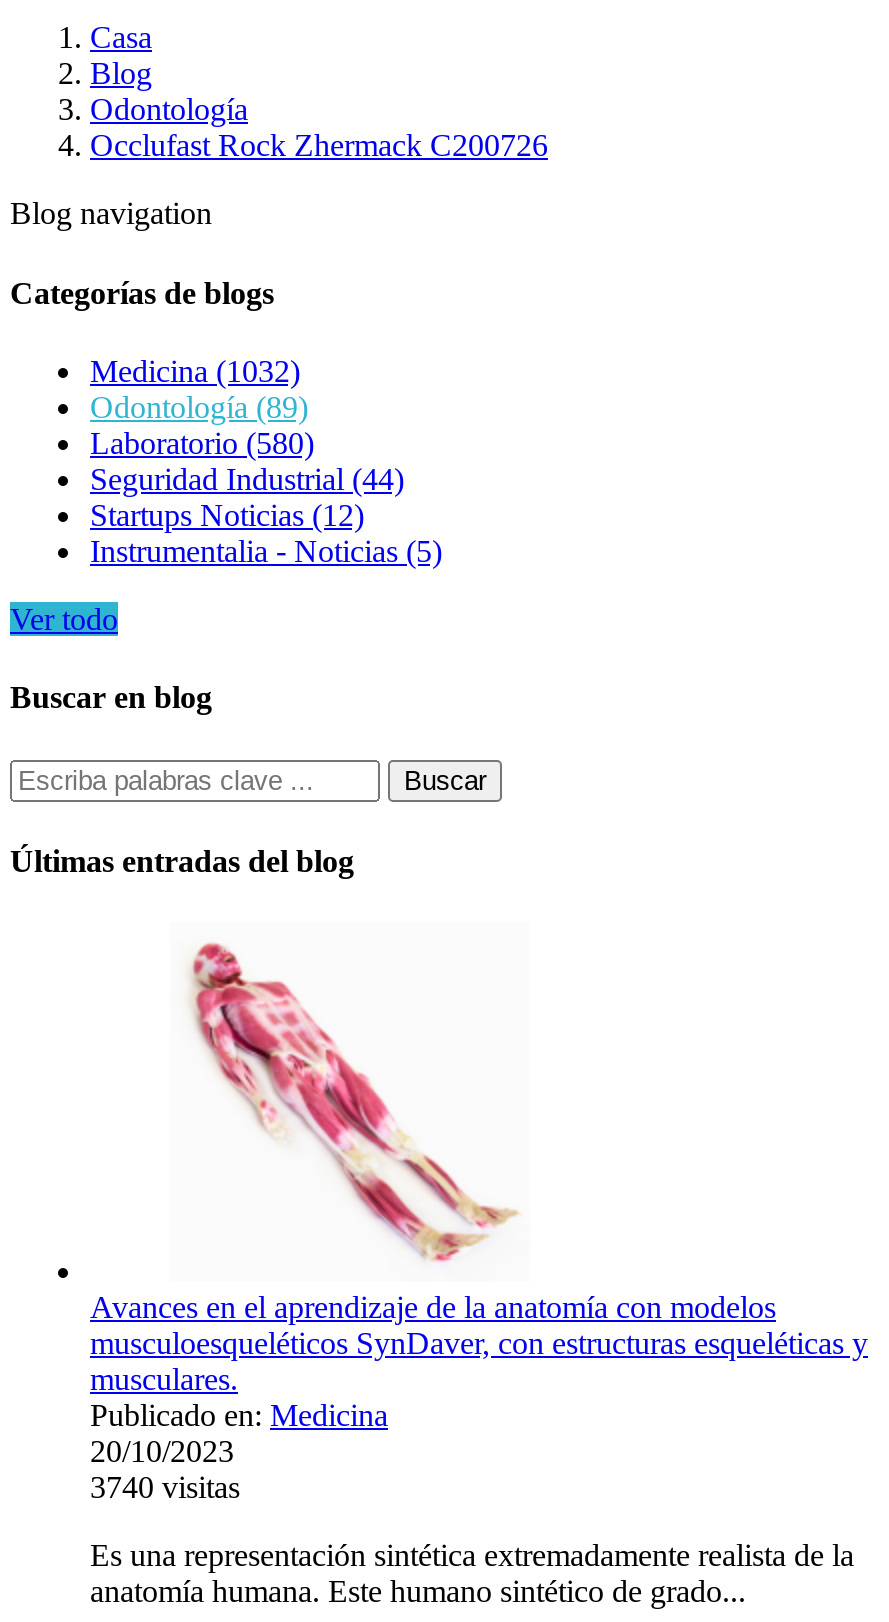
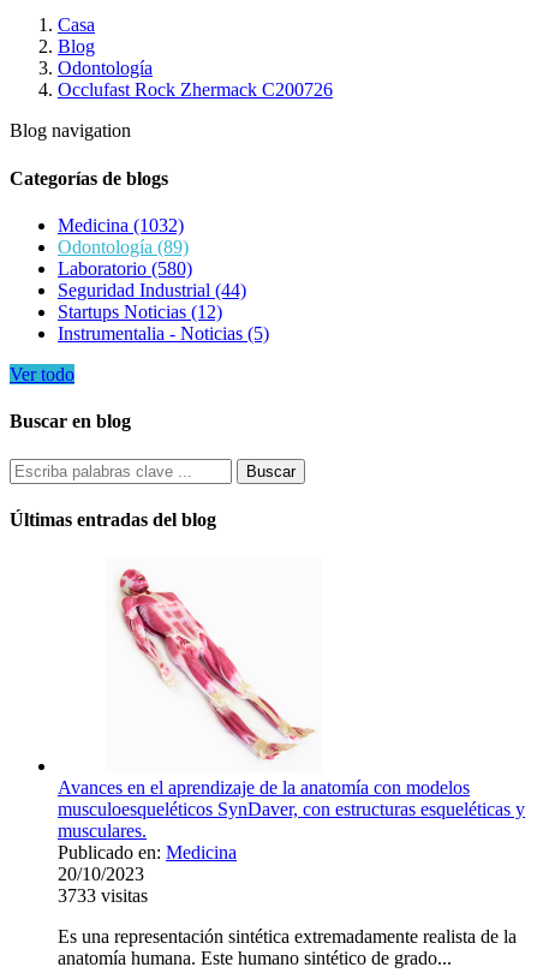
[90,1470,240,1504] 3740 visitas -> [58,885,148,906] 3733 visitas

